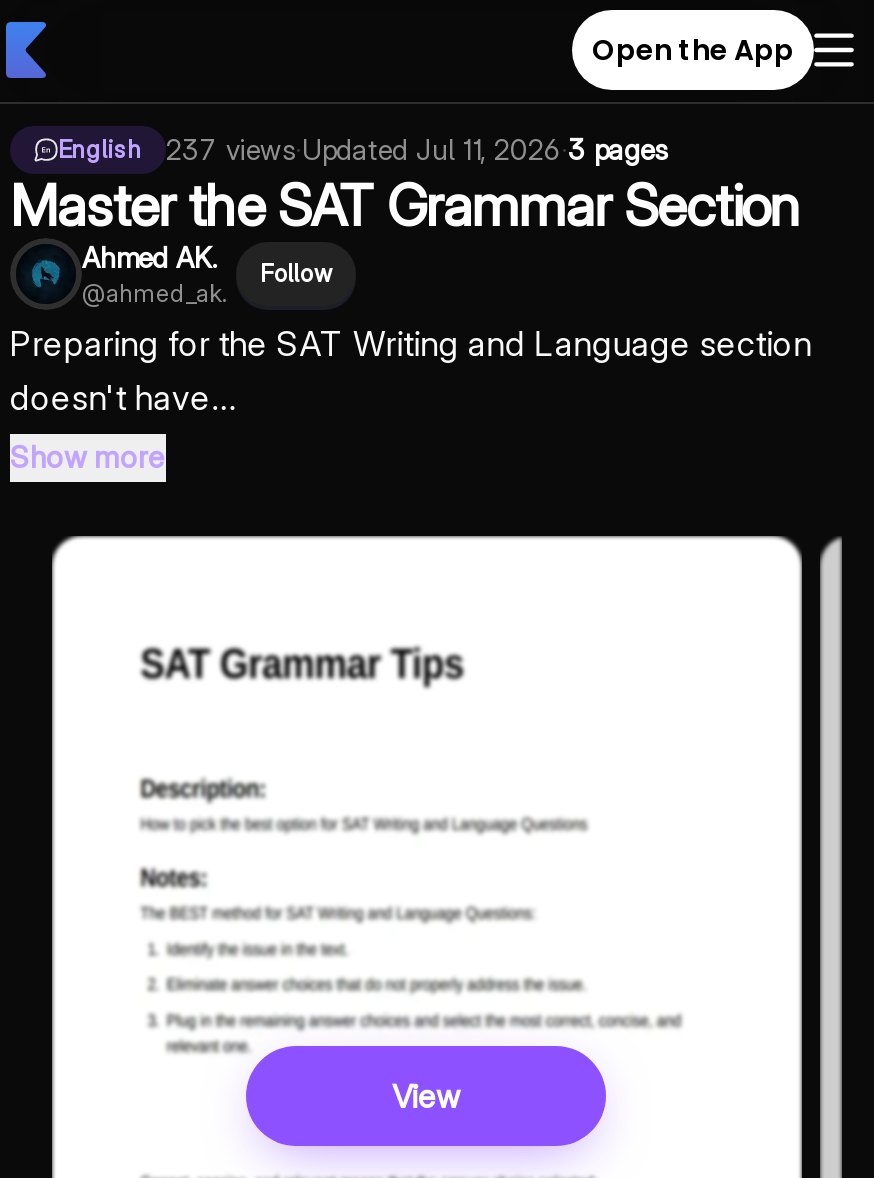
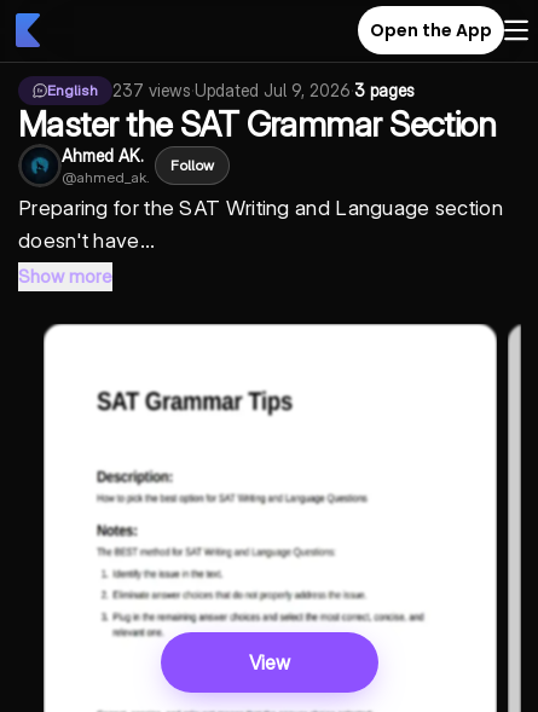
[166,132,668,166] 237 views · Updated Jul 11, 2026 · 3 pages -> [112,80,415,100] 237 views · Updated Jul 9, 2026 · 3 pages

